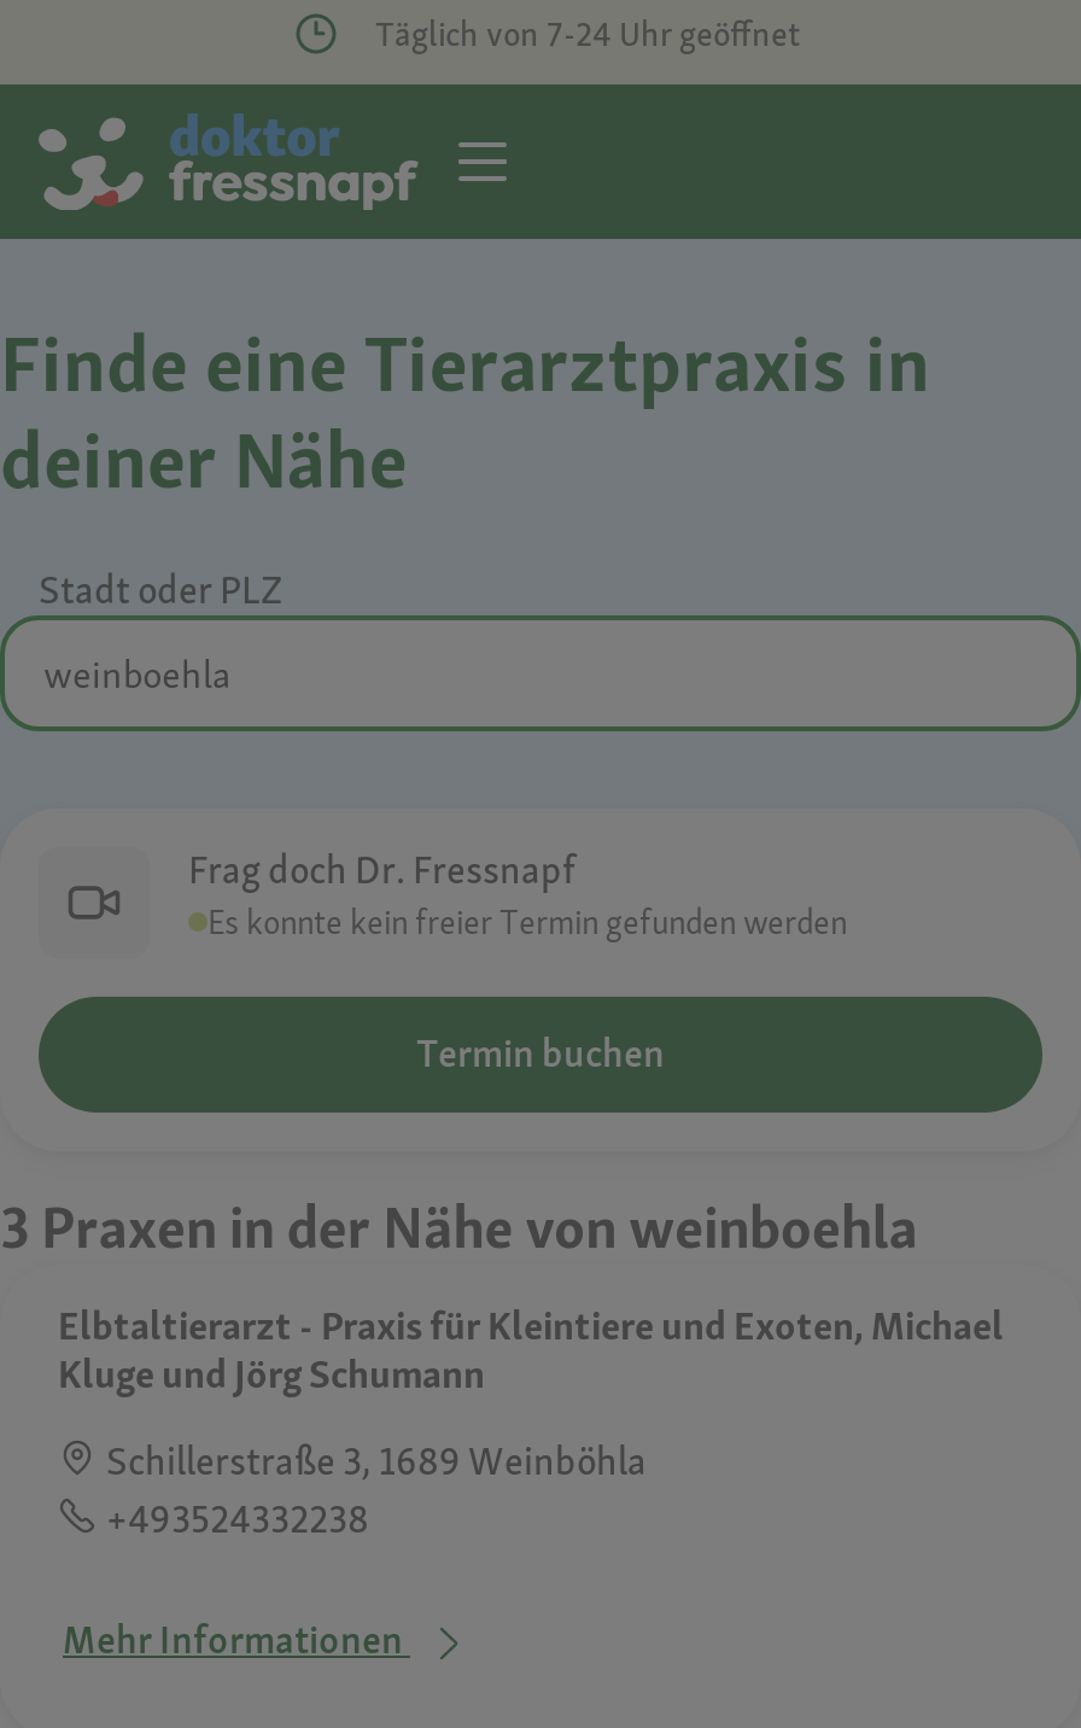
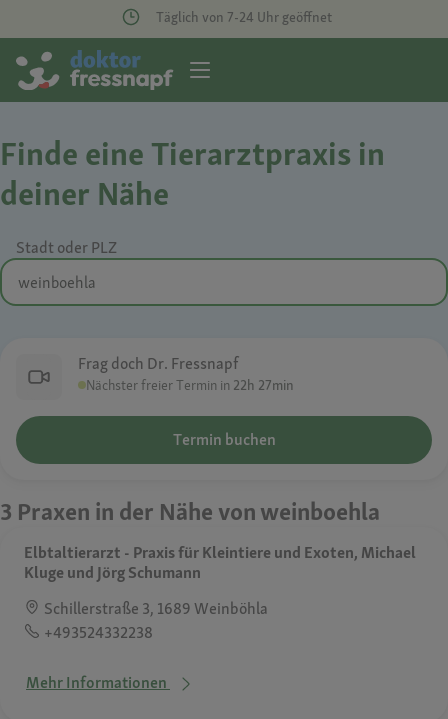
[208,900,847,944] Es konnte kein freier Termin gefunden werden -> [86,376,294,394] Nächster freier Termin in 22h 27min

